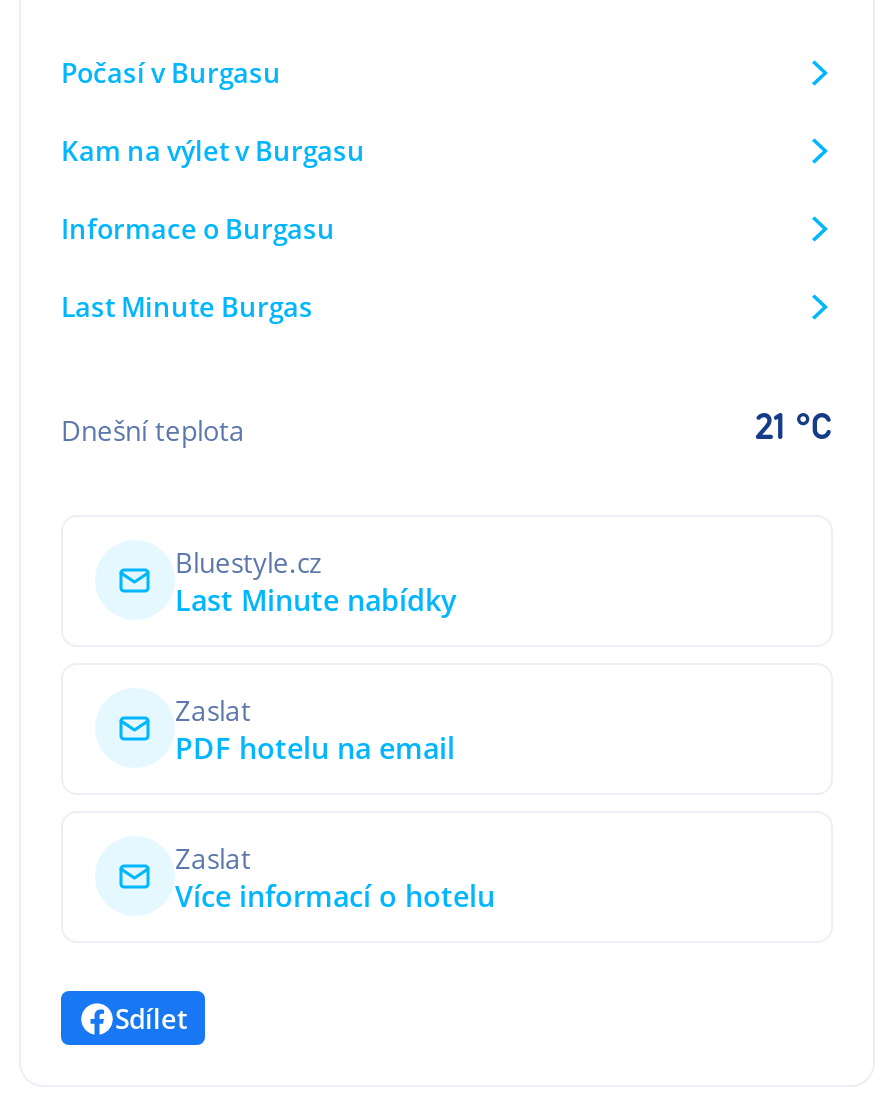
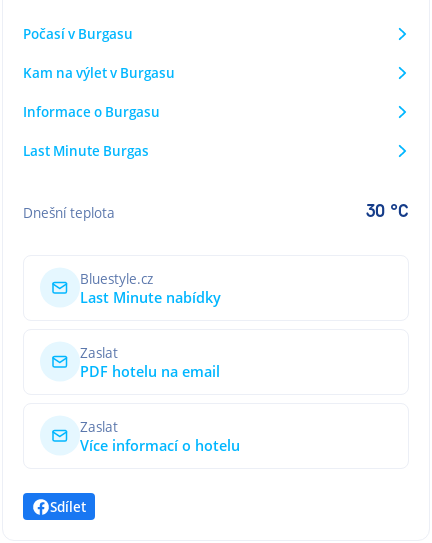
[755,407,833,449] 21 °C -> [366,201,409,222] 30 °C

